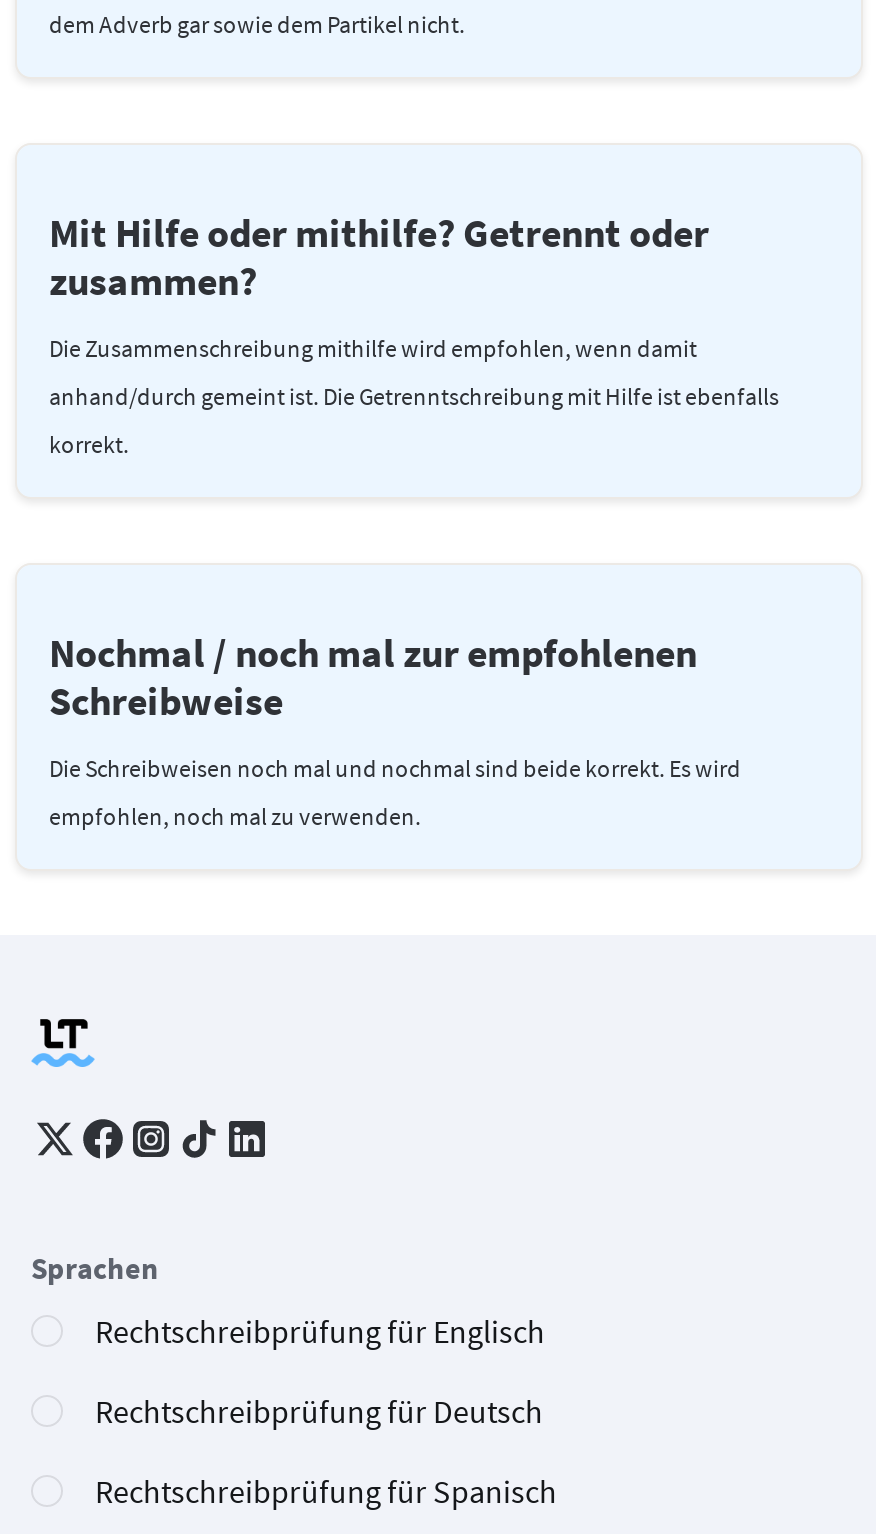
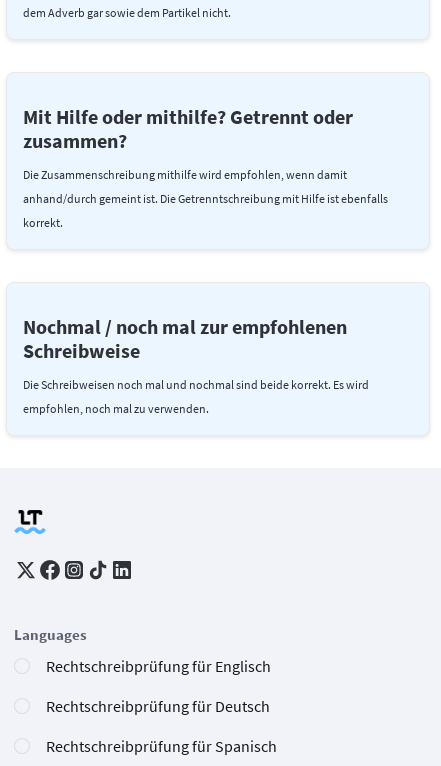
[31,1250,159,1288] Sprachen -> [14,625,87,644] Languages

